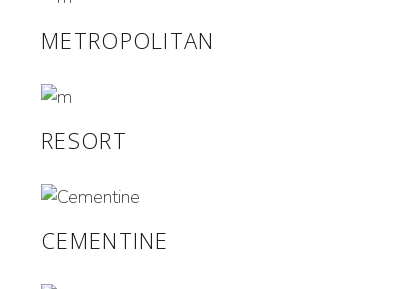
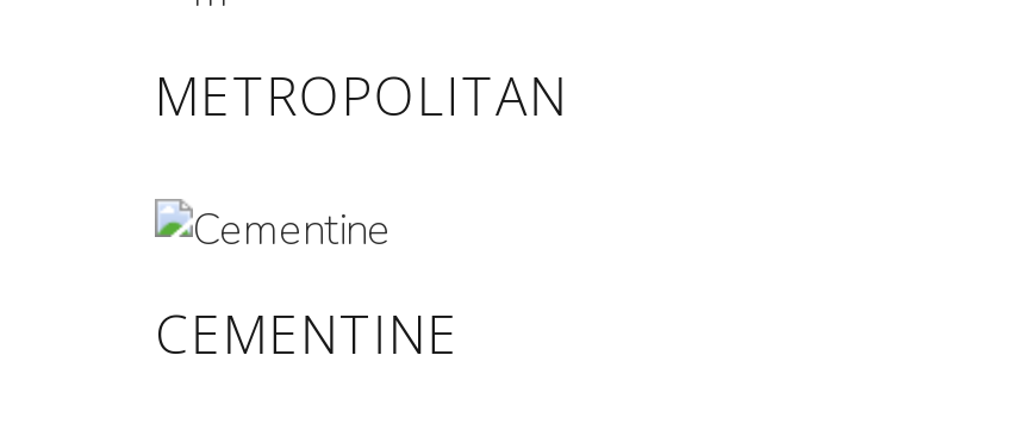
[41,125,127,155] RESORT -> none

